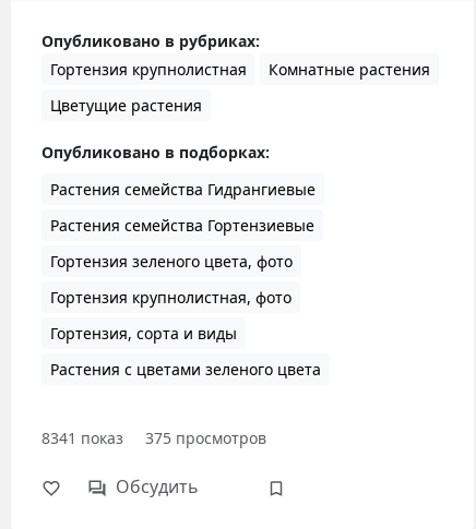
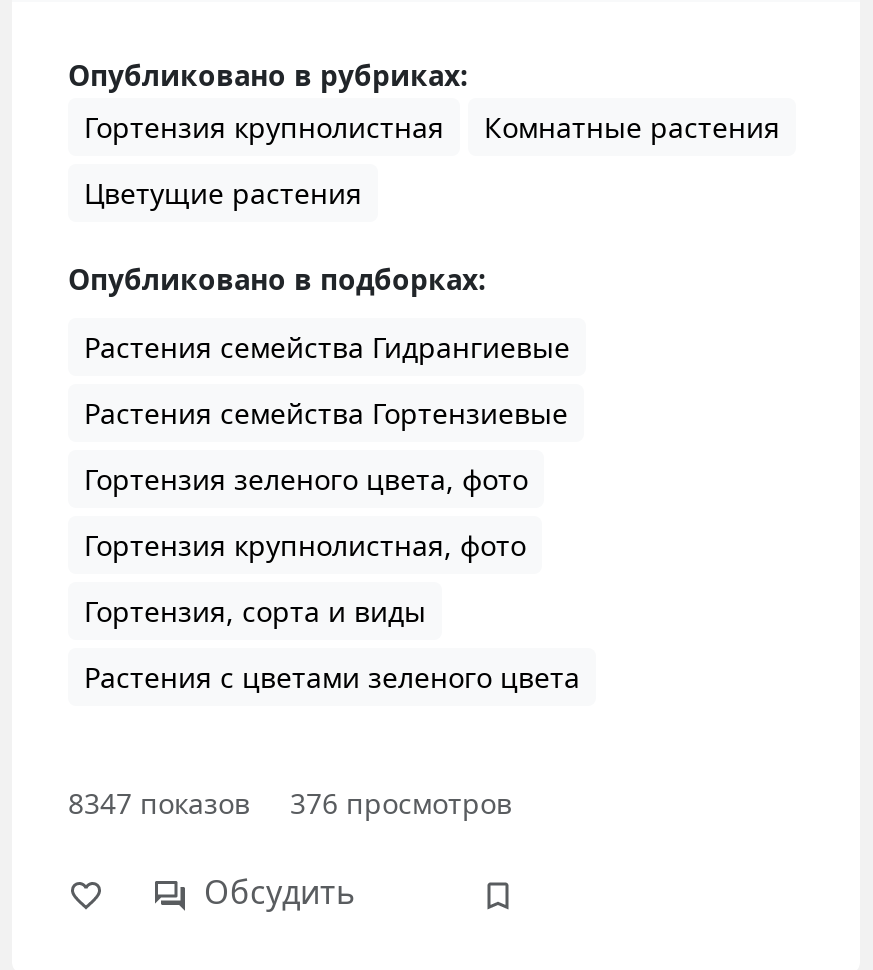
[41,427,266,448] 8341 показ | 375 просмотров -> [68,783,512,821] 8347 показов | 376 просмотров

